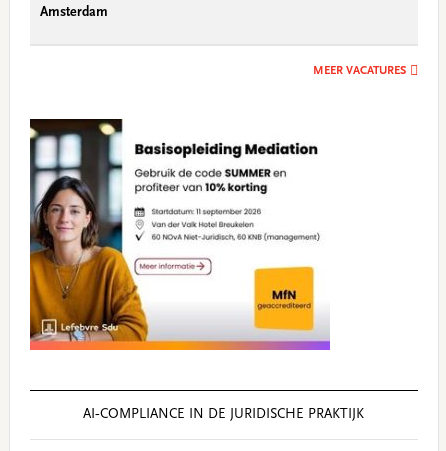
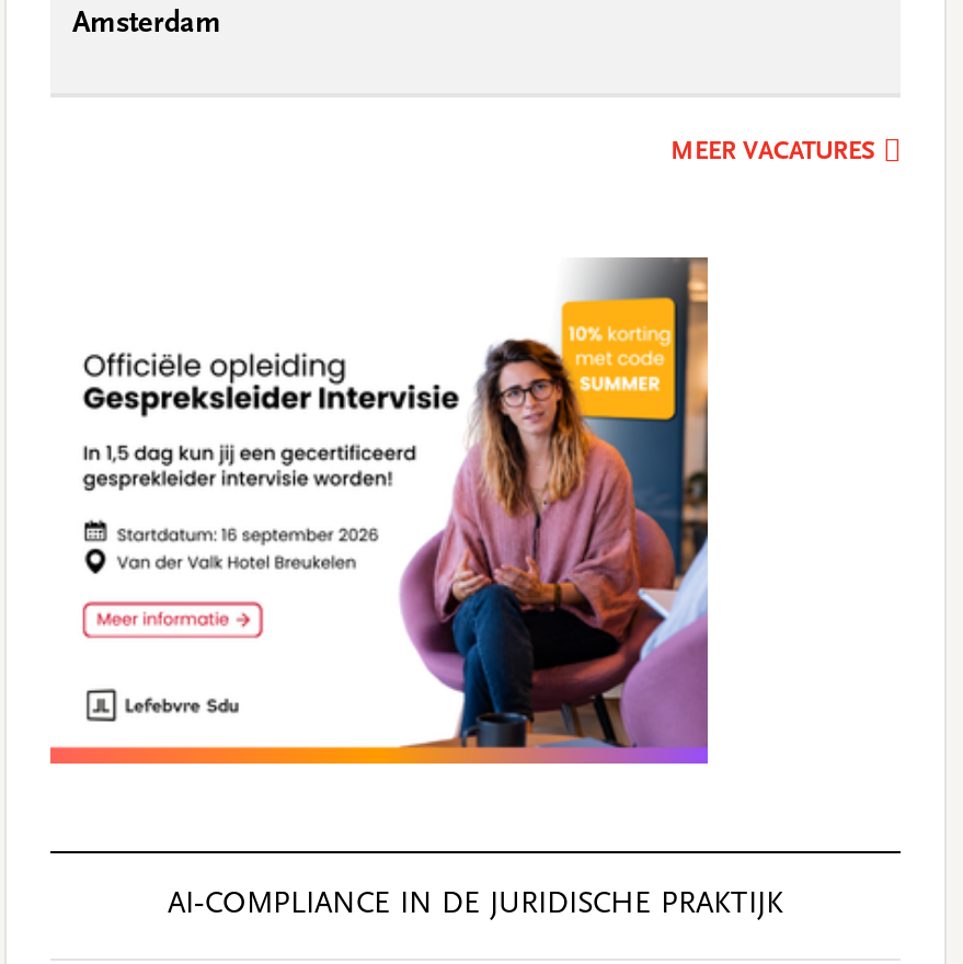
[29,118,330,351] [image] -> [50,255,710,766] [image]

